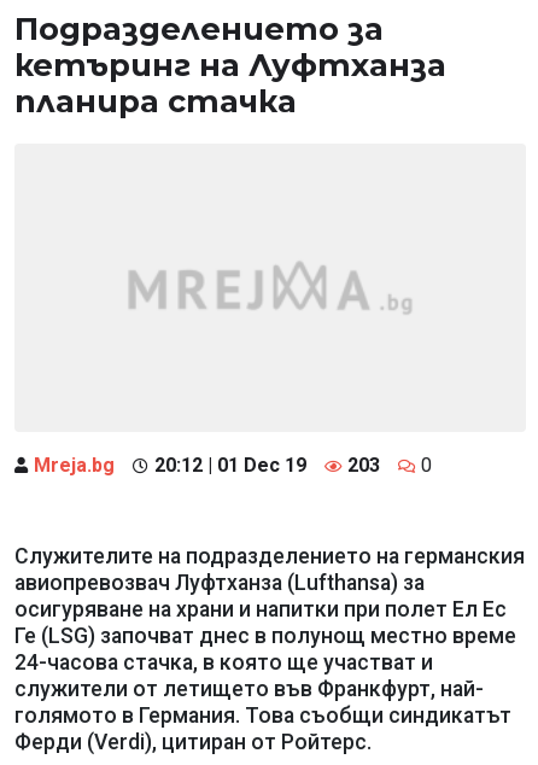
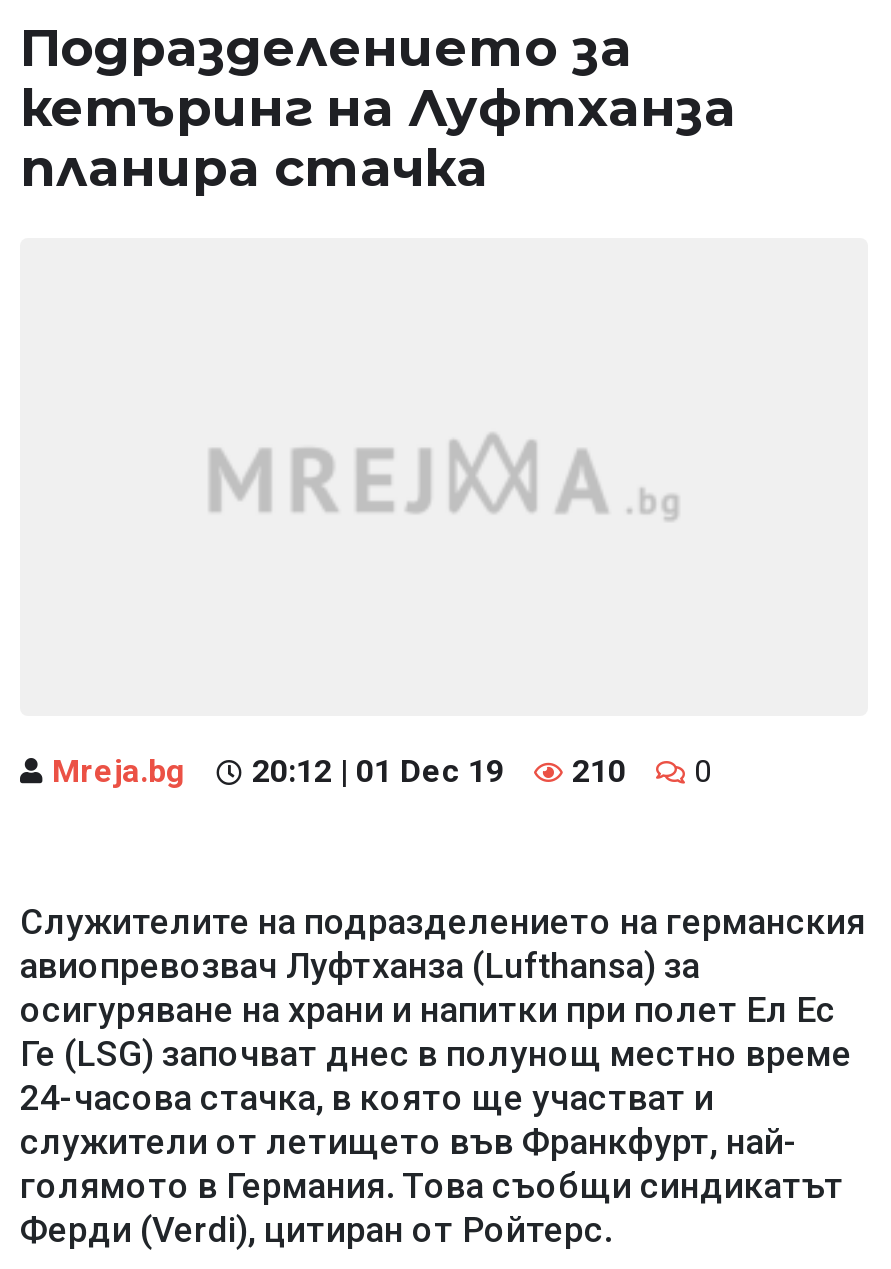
[347,453,380,476] 203 -> [572,751,626,789] 210

